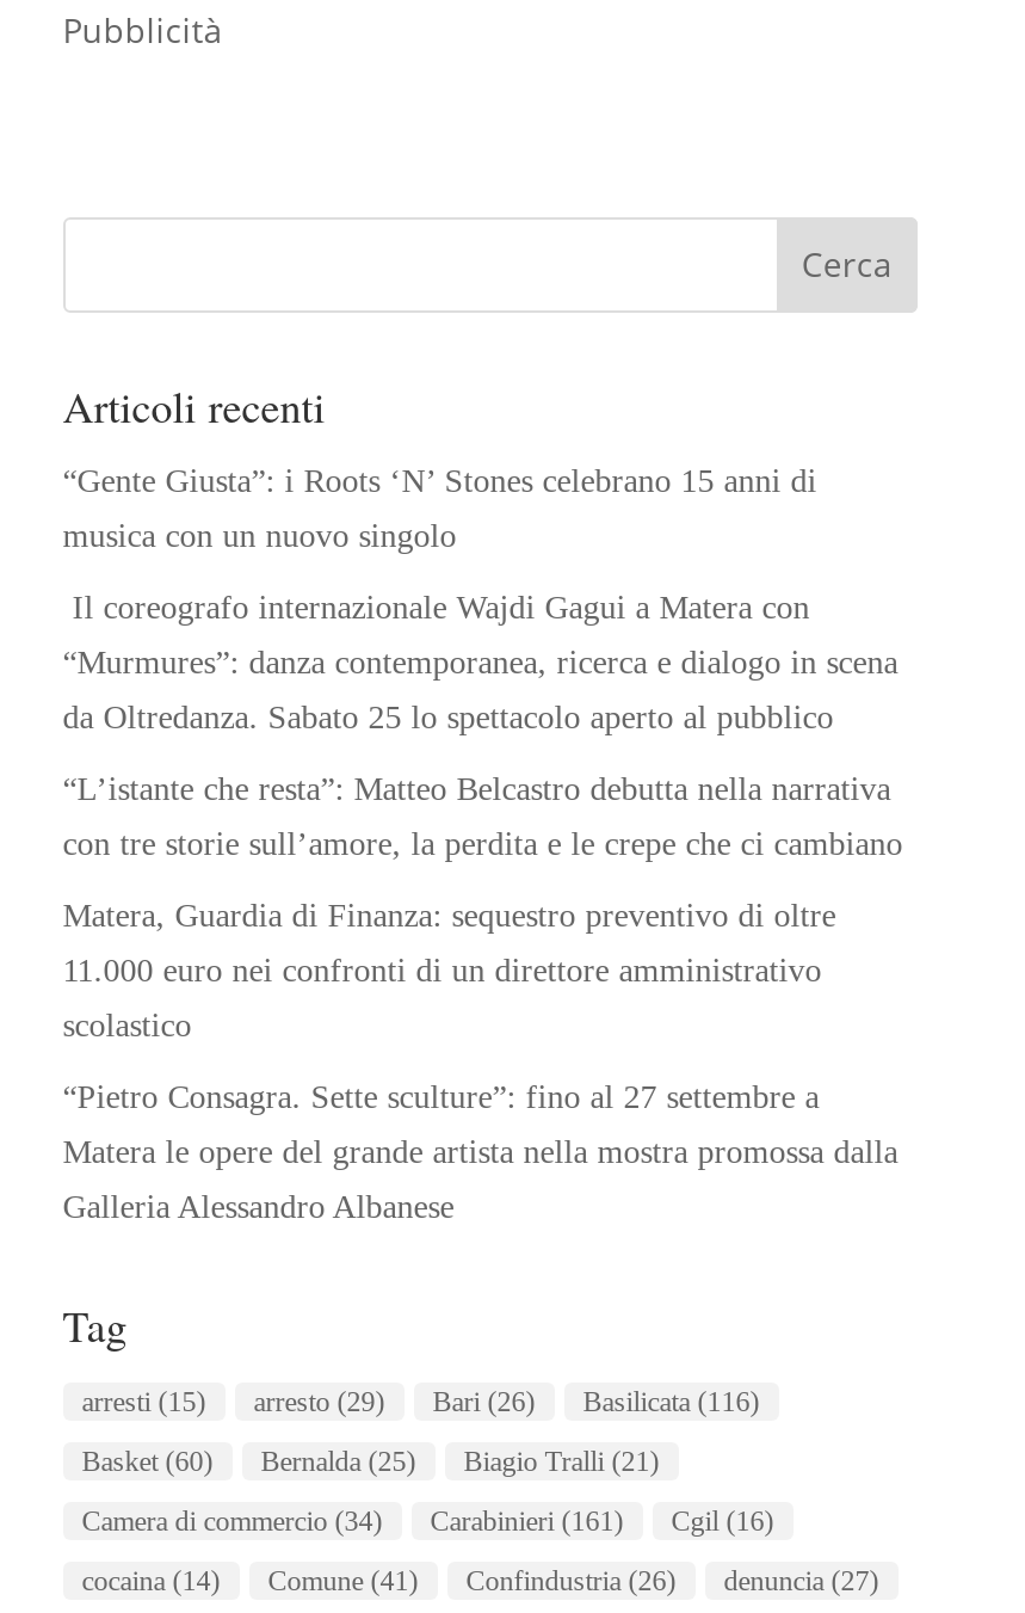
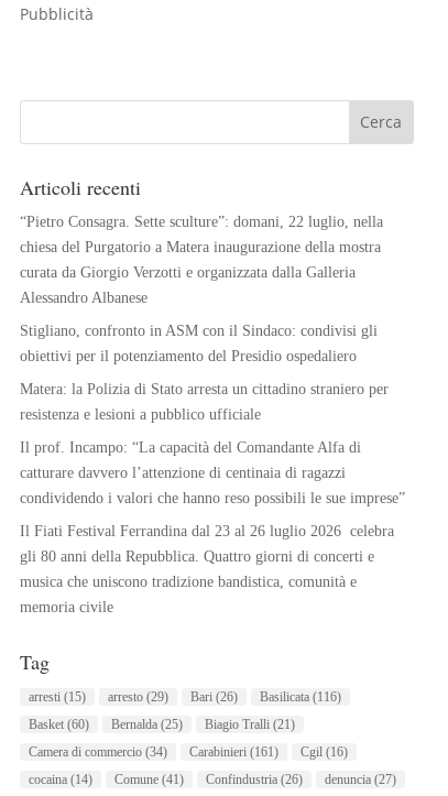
[63,462,903,1224] “Gente Giusta”: i Roots ‘N’ Stones celebrano 15 anni di | musica con un nuovo singolo | Il coreografo internazionale Wajdi Gagui a Matera con | “Murmures”: danza contemporanea, ricerca e dialogo in scena | da Oltredanza. Sabato 25 lo spettacolo aperto al pubblico | “L’istante che resta”: Matteo Belcastro debutta nella narrativa | con tre storie sull’amore, la perdita e le crepe che ci cambiano | Matera, Guardia di Finanza: sequestro preventivo di oltre | 11.000 euro nei confronti di un direttore amministrativo | scolastico | “Pietro Consagra. Sette sculture”: fino al 27 settembre a | Matera le opere del grande artista nella mostra promossa dalla | Galleria Alessandro Albanese -> [20,213,405,615] “Pietro Consagra. Sette sculture”: domani, 22 luglio, nella | chiesa del Purgatorio a Matera inaugurazione della mostra | curata da Giorgio Verzotti e organizzata dalla Galleria | Alessandro Albanese | Stigliano, confronto in ASM con il Sindaco: condivisi gli | obiettivi per il potenziamento del Presidio ospedaliero | Matera: la Polizia di Stato arresta un cittadino straniero per | resistenza e lesioni a pubblico ufficiale | Il prof. Incampo: “La capacità del Comandante Alfa di | catturare davvero l’attenzione di centinaia di ragazzi | condividendo i valori che hanno reso possibili le sue imprese” | Il Fiati Festival Ferrandina dal 23 al 26 luglio 2026 celebra | gli 80 anni della Repubblica. Quattro giorni di concerti e | musica che uniscono tradizione bandistica, comunità e | memoria civile

